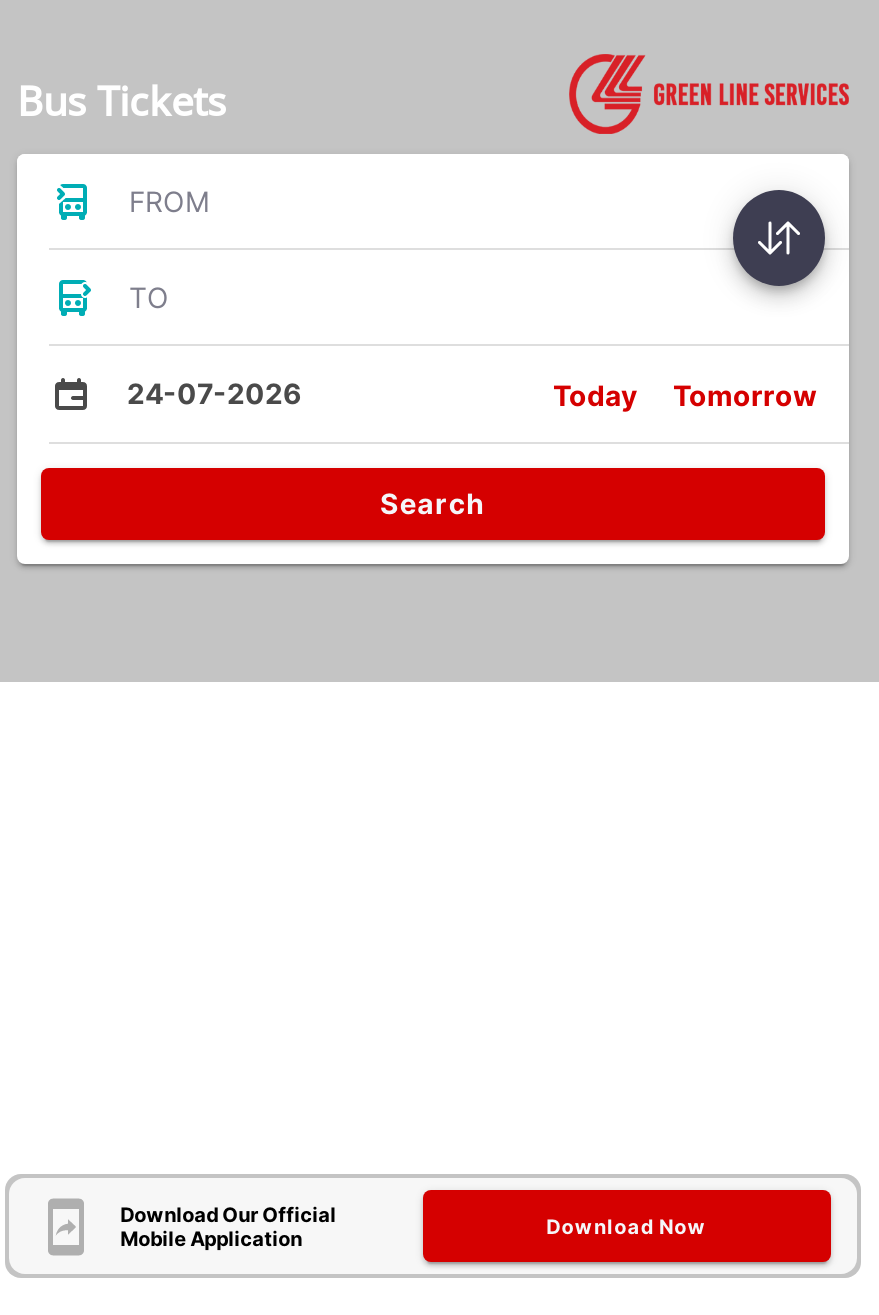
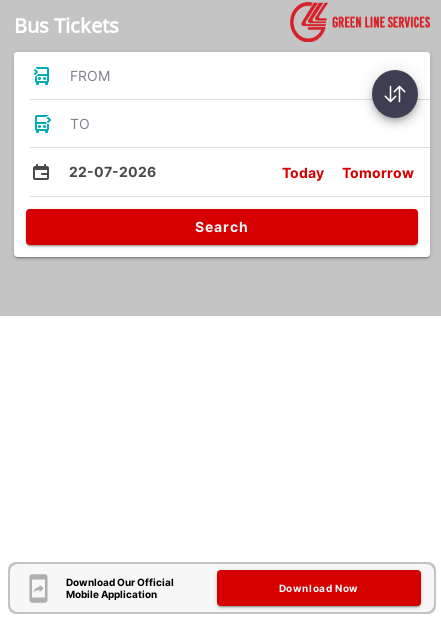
[127,376,301,410] 24-07-2026 -> [69,163,156,180] 22-07-2026

